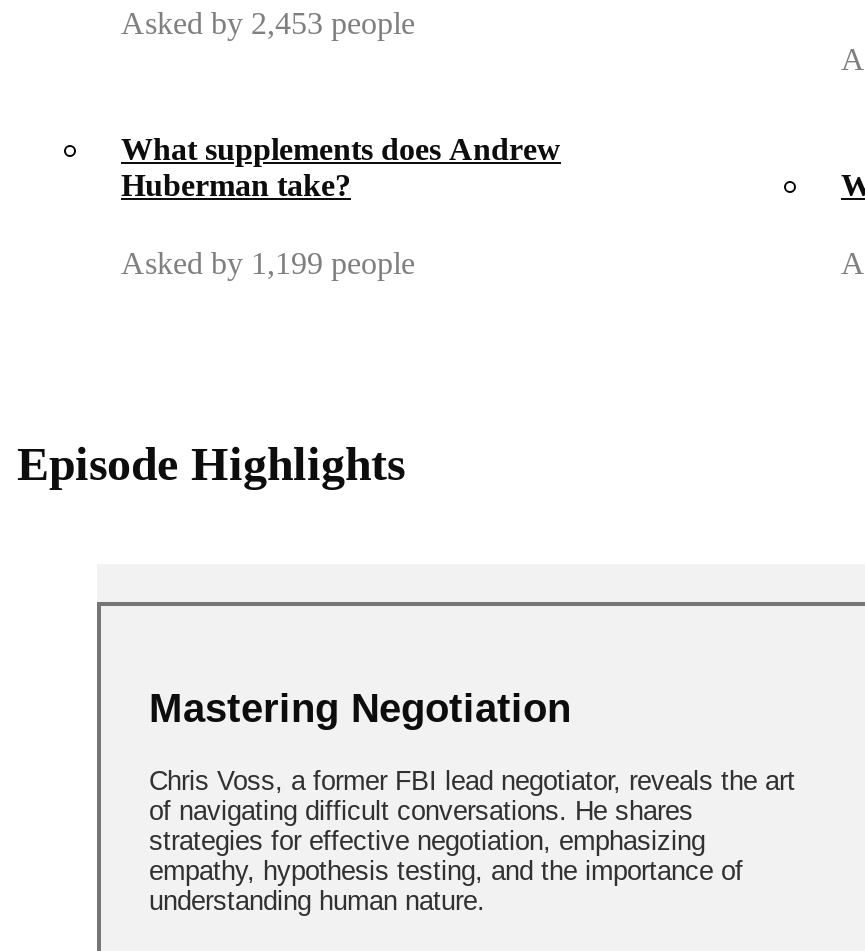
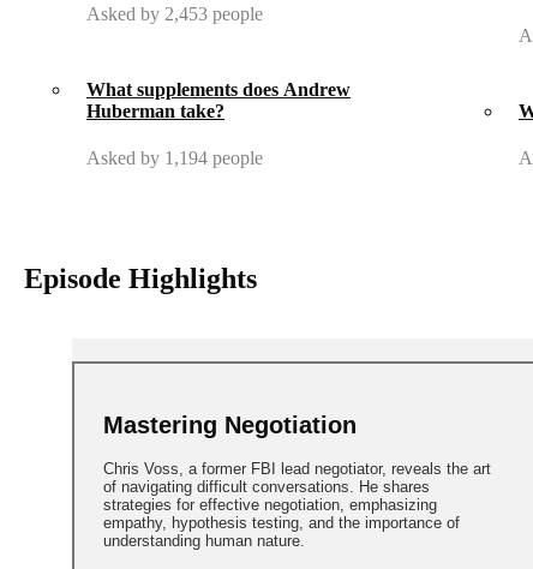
[121,246,415,280] Asked by 1,199 people -> [86,148,263,168] Asked by 1,194 people

